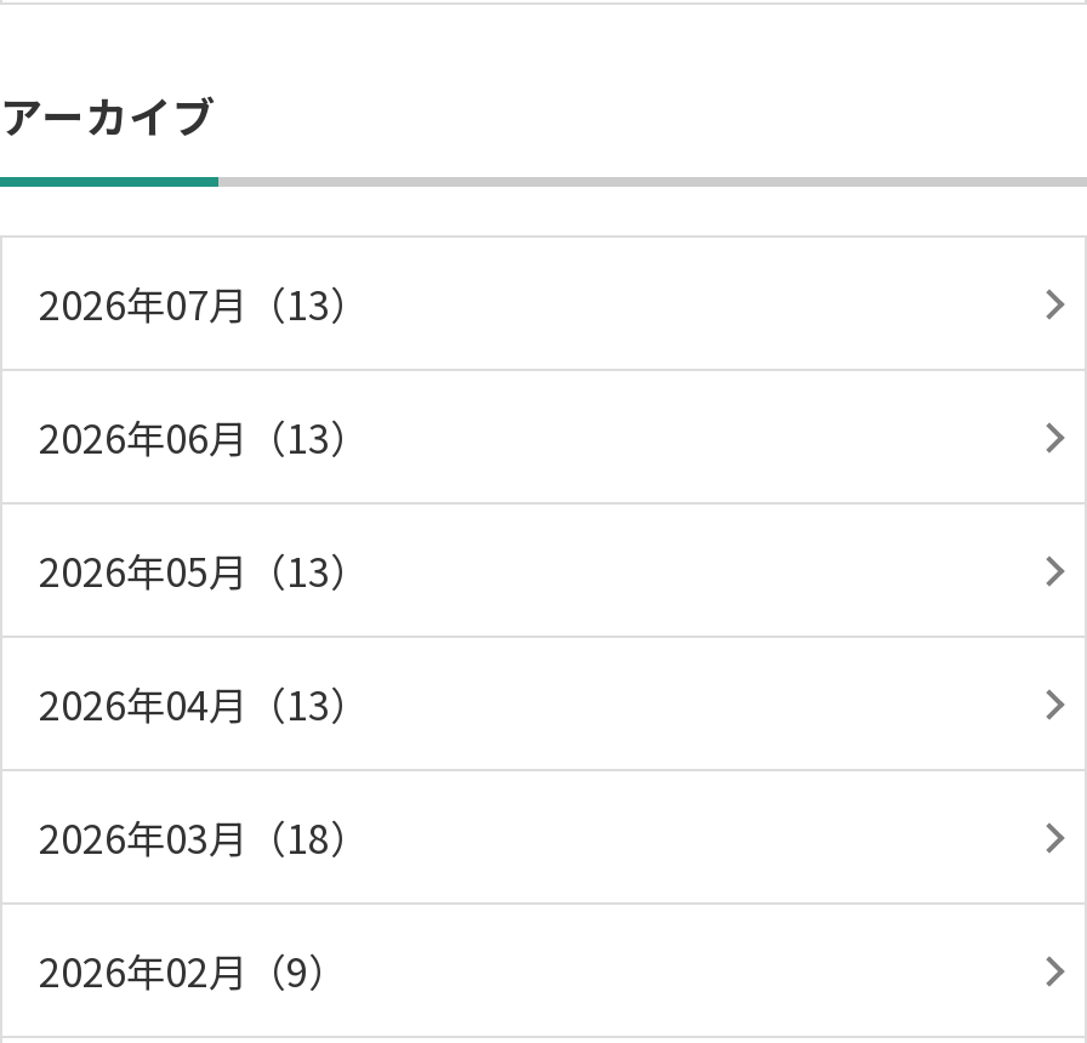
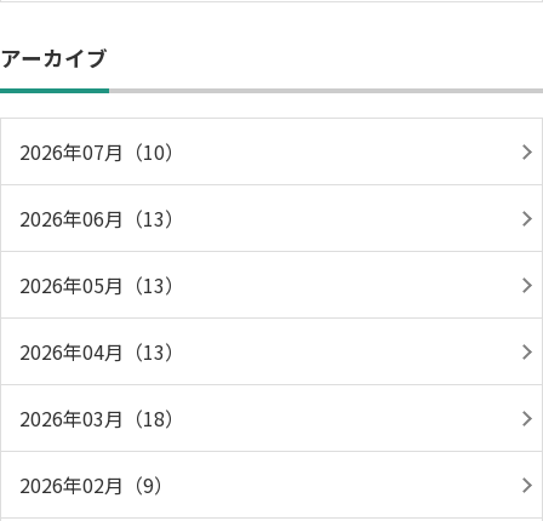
[39,274,369,332] 2026年07月（13） -> [19,137,184,166] 2026年07月（10）

